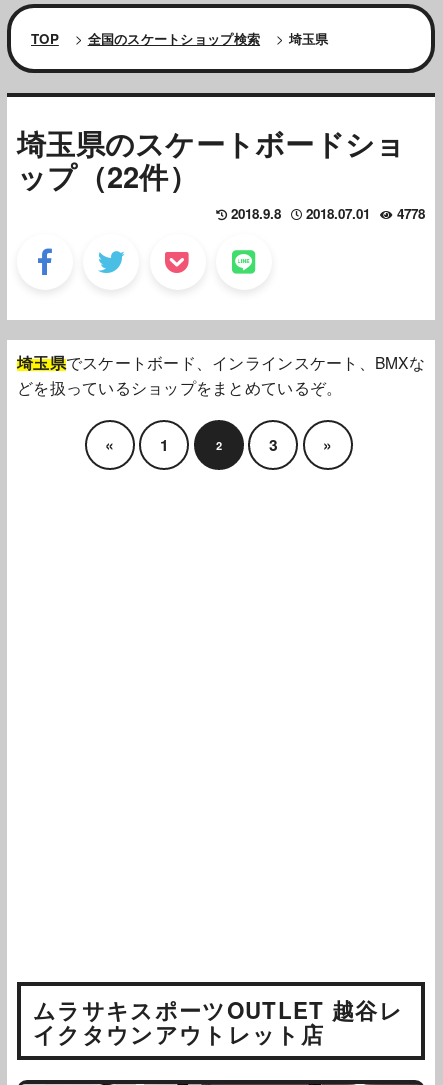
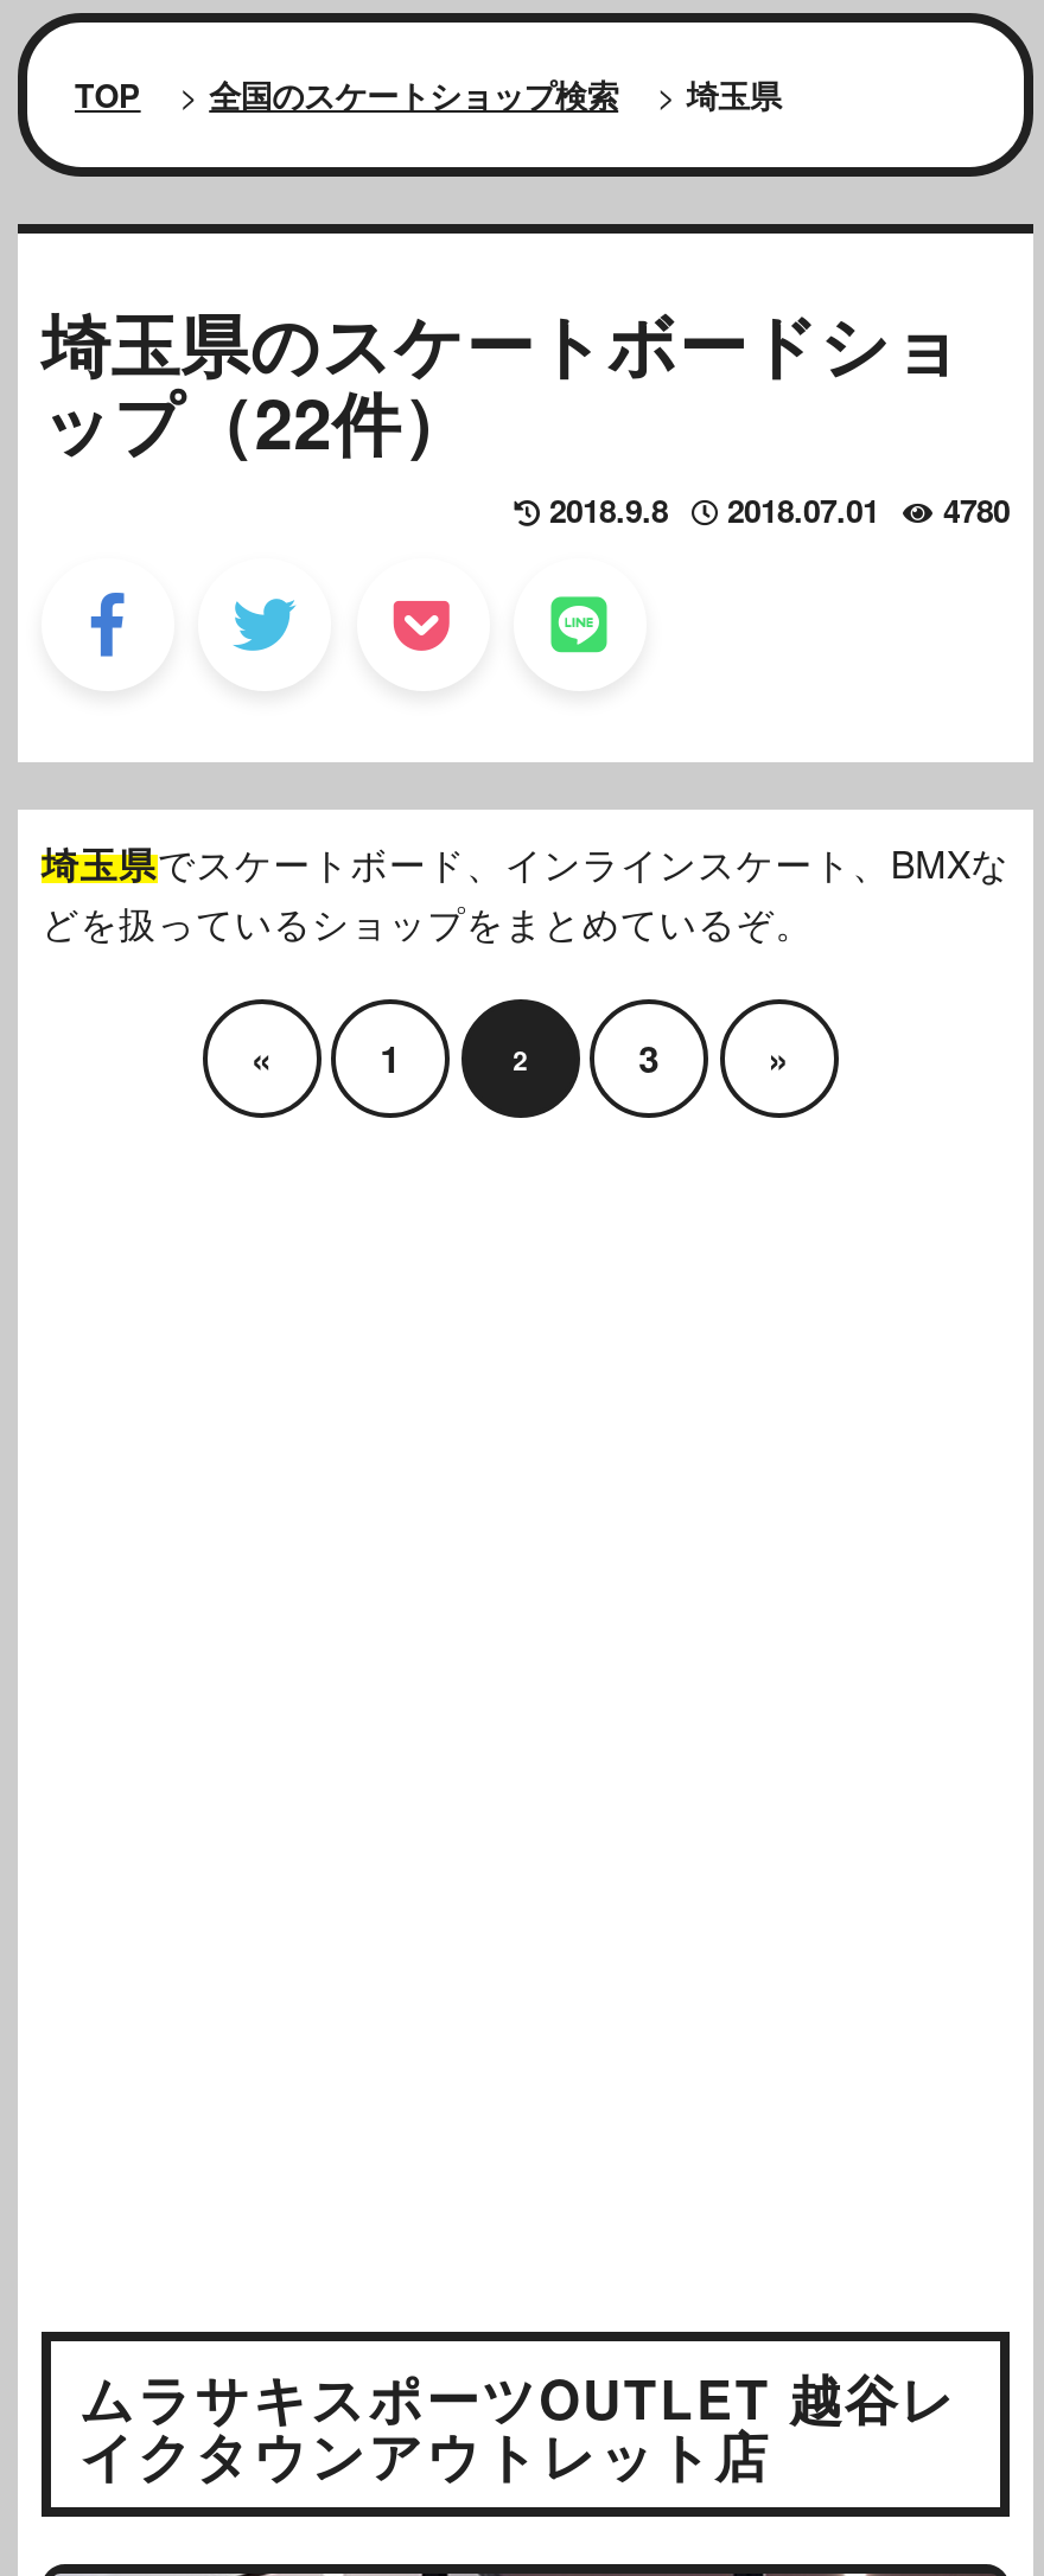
[231,204,425,223] 2018.9.8 2018.07.01 4778 -> [549,487,1010,532] 2018.9.8 2018.07.01 4780

